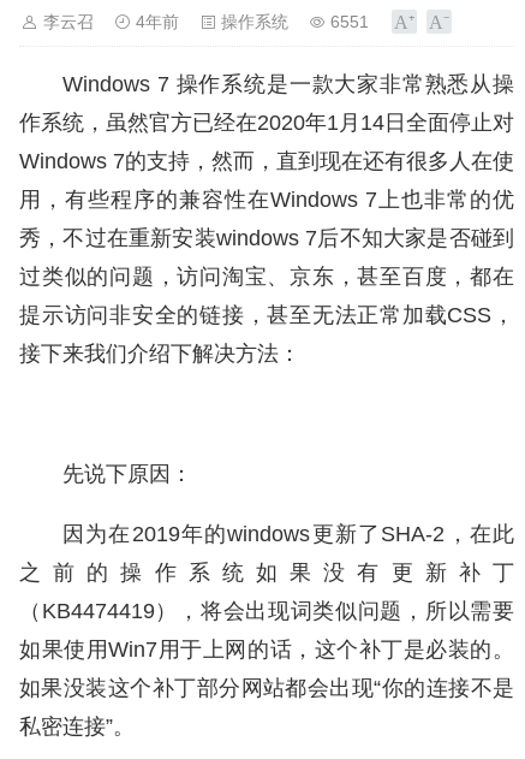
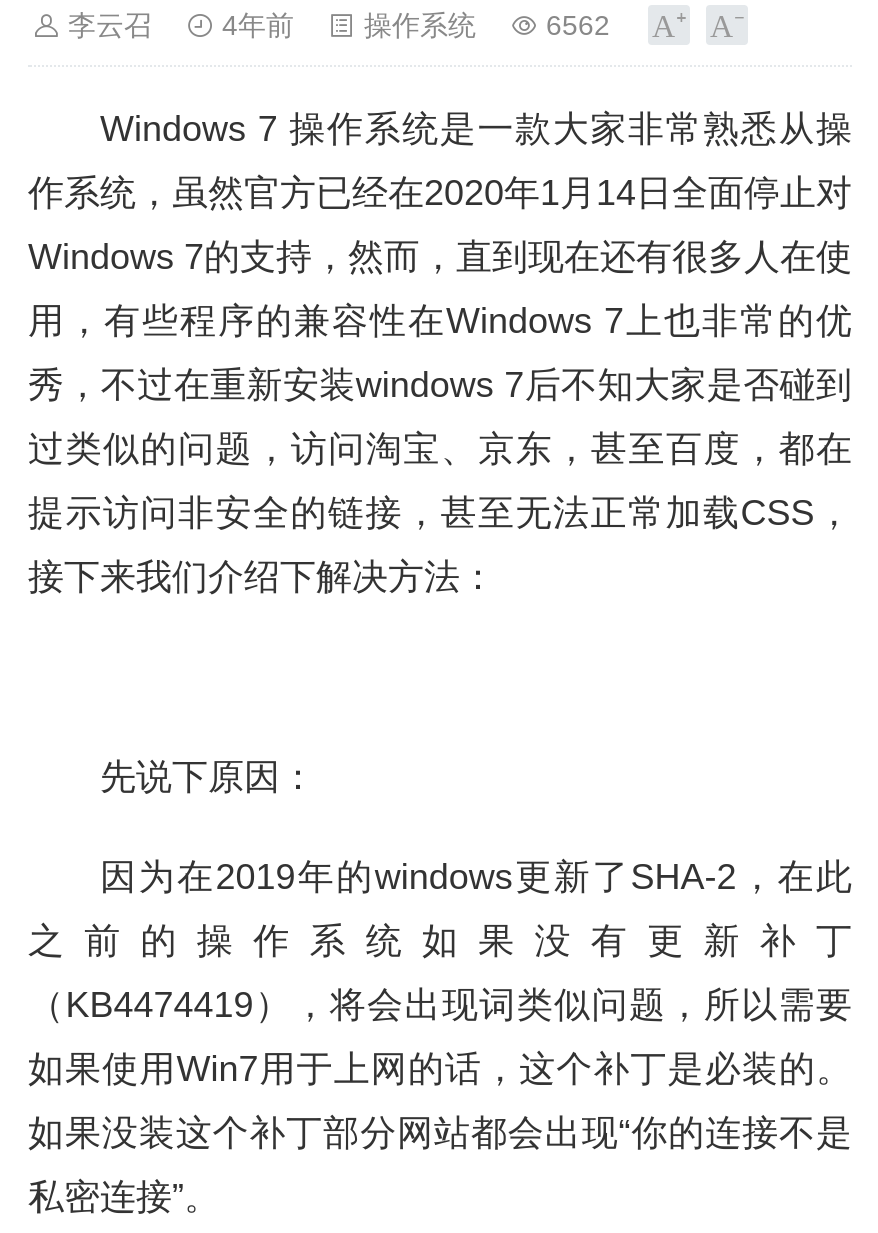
[330,12,369,31] 6551 -> [546,9,610,41] 6562

